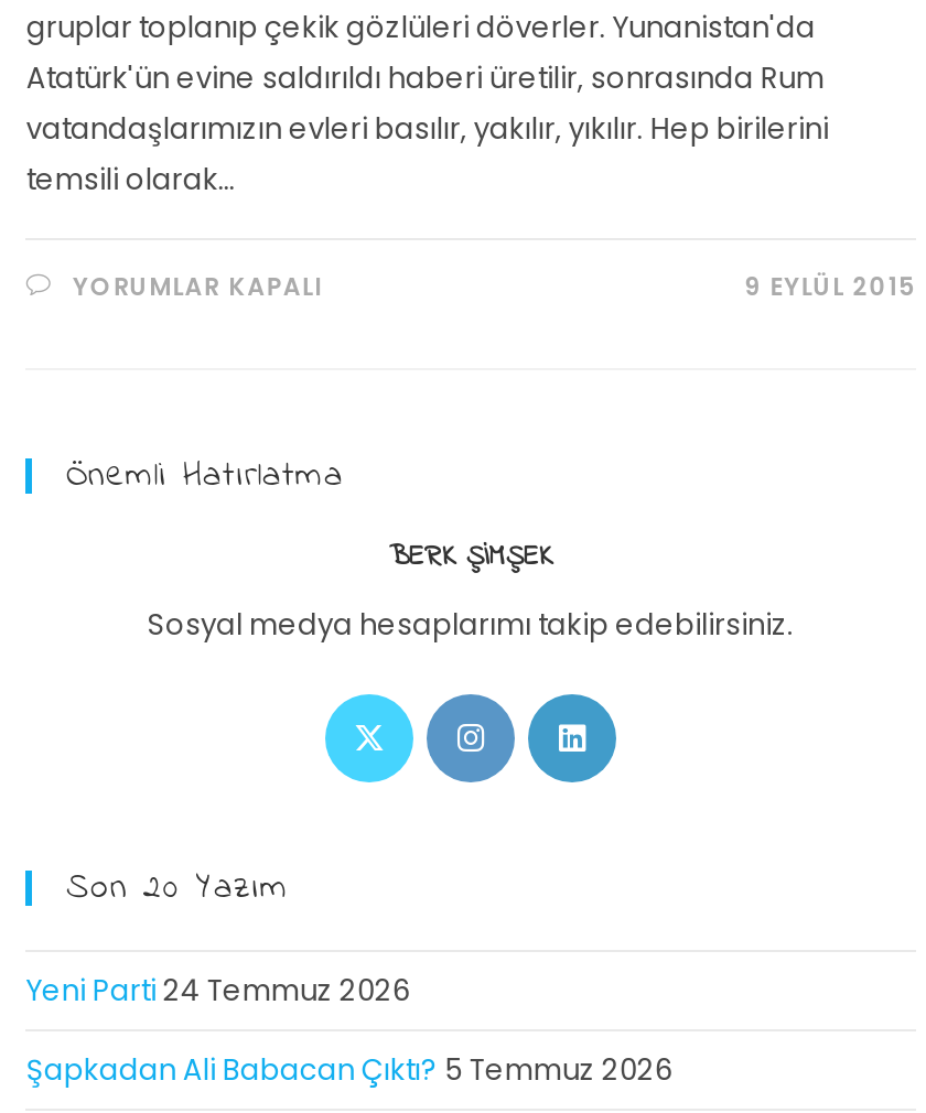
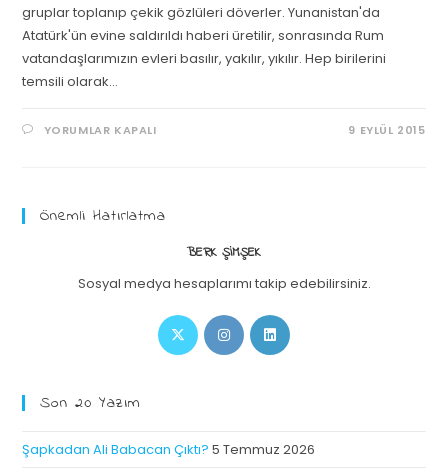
[26,970,410,1012] Yeni Parti 24 Temmuz 2026 -> none

